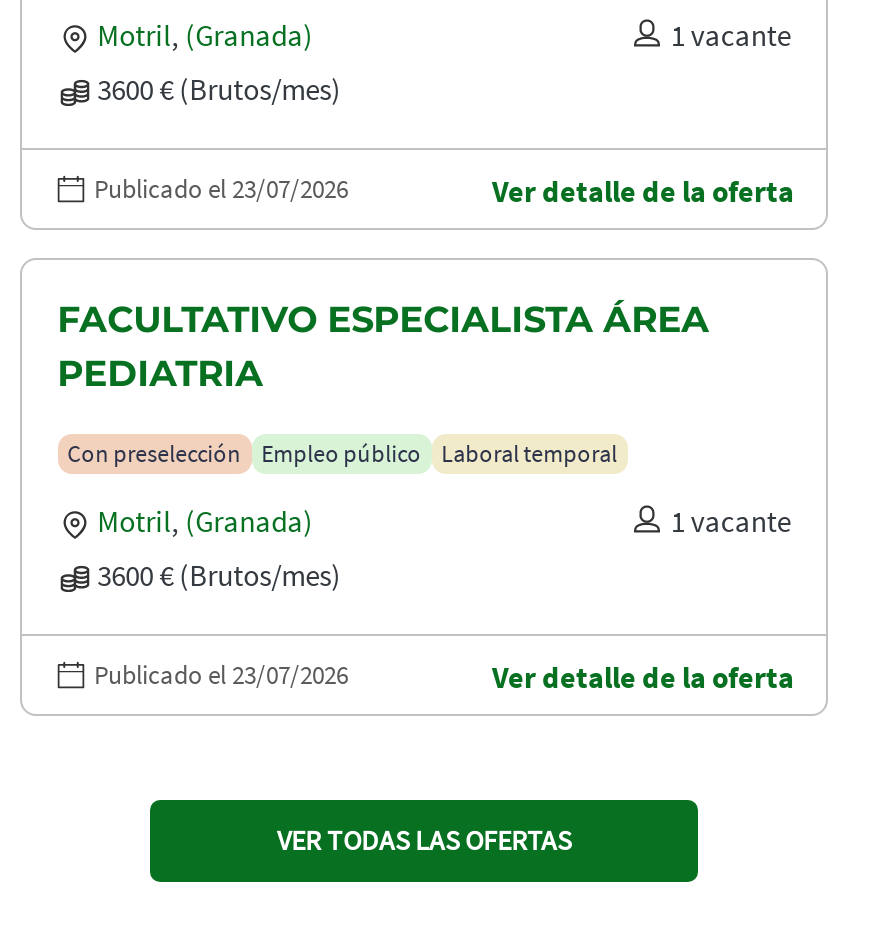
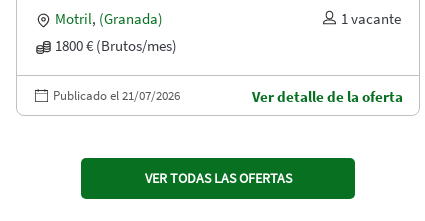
[57,69,794,693] 3600 € (Brutos/mes) | Publicado el 23/07/2026 | Ver detalle de la oferta | FACULTATIVO ESPECIALISTA ÁREA | PEDIATRIA | Con preselección | Empleo público | Laboral temporal | Motril, (Granada) | 1 vacante | 3600 € (Brutos/mes) | Publicado el 23/07/2026 -> [53,36,180,104] 1800 € (Brutos/mes) | Publicado el 21/07/2026

